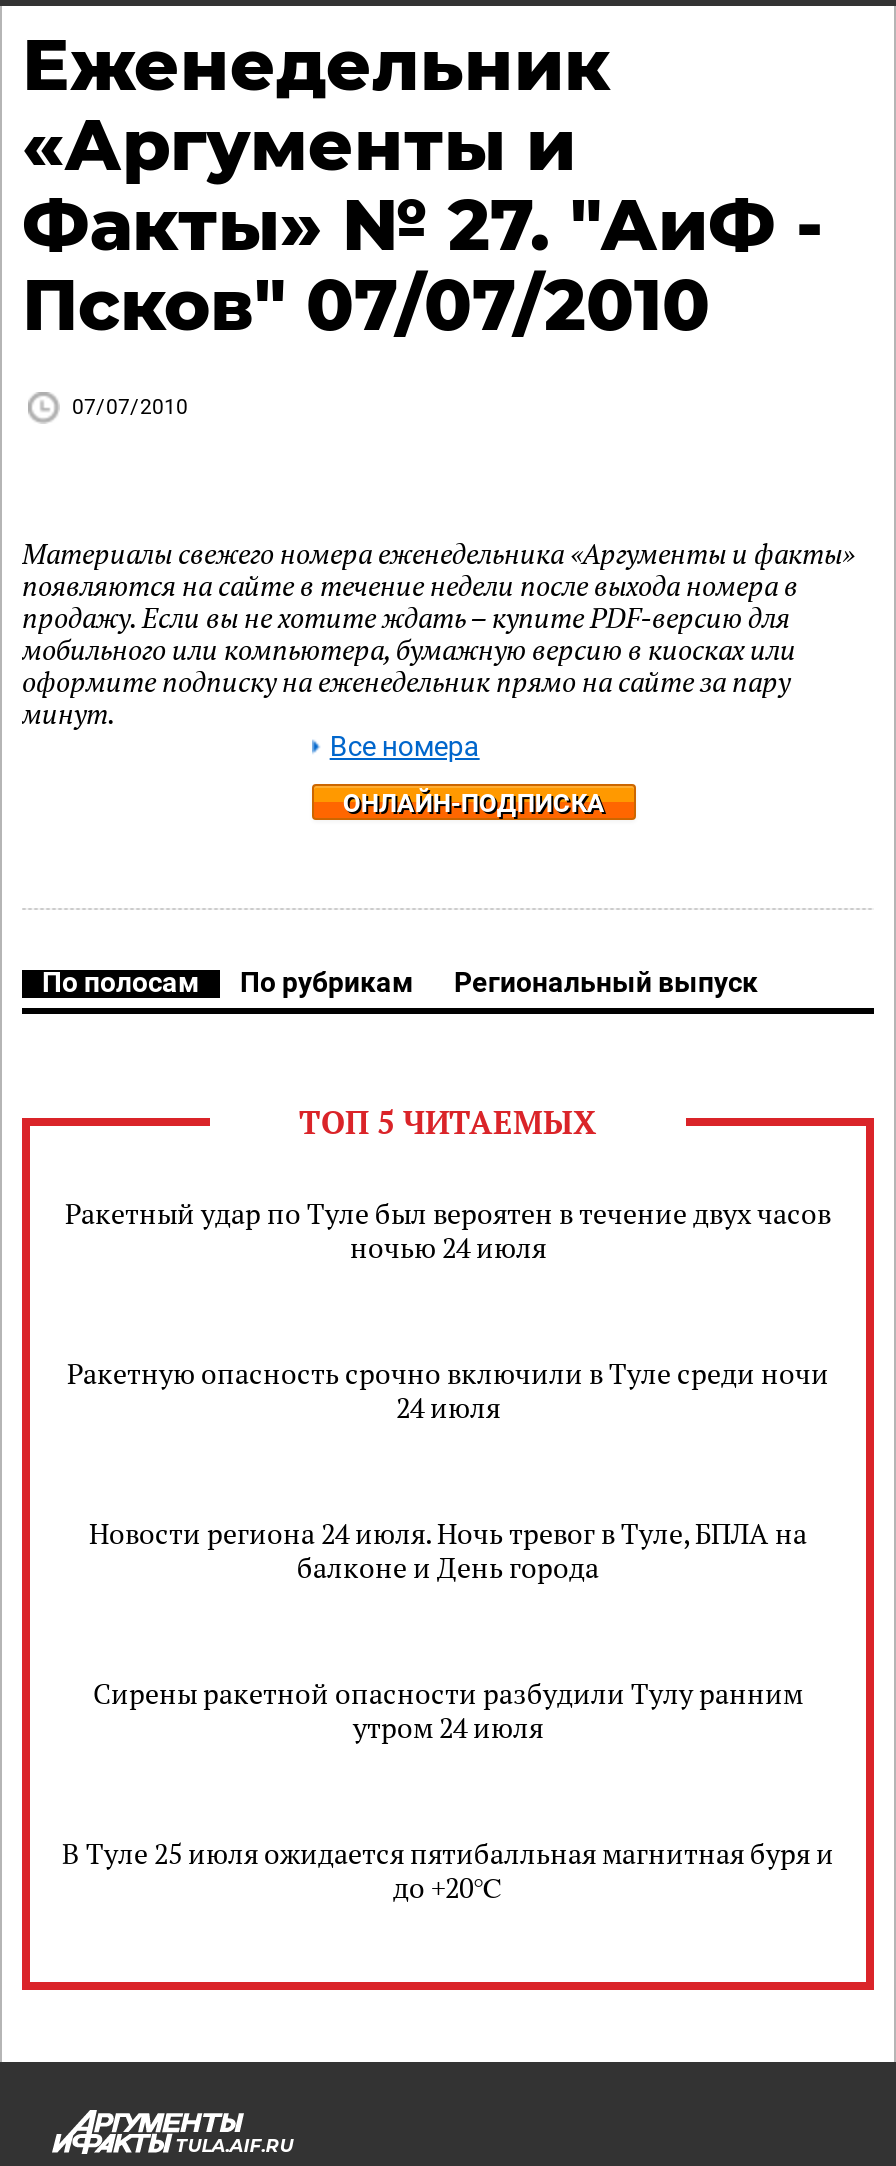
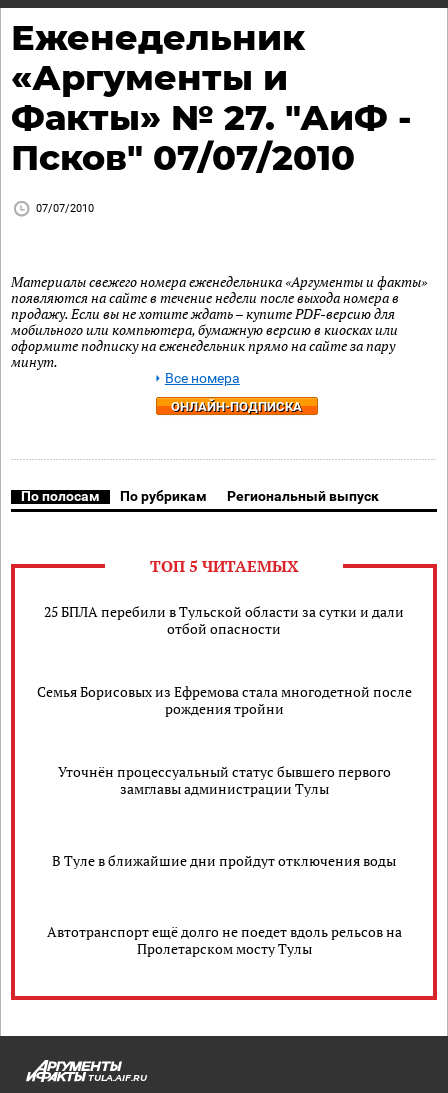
[65,1194,831,1266] Ракетный удар по Туле был вероятен в течение двух часов | ночью 24 июля -> [44,602,404,638] 25 БПЛА перебили в Тульской области за сутки и дали | отбой опасности
[67,1354,829,1426] Ракетную опасность срочно включили в Туле среди ночи | 24 июля -> [36,682,411,718] Семья Борисовых из Ефремова стала многодетной после | рождения тройни
[89,1514,807,1586] Новости региона 24 июля. Ночь тревог в Туле, БПЛА на | балконе и День города -> [57,762,390,798] Уточнён процессуальный статус бывшего первого | замглавы администрации Тулы
[93,1674,803,1746] Сирены ракетной опасности разбудили Тулу ранним | утром 24 июля -> [52,850,396,869] В Туле в ближайшие дни пройдут отключения воды
[62,1834,834,1906] В Туле 25 июля ожидается пятибалльная магнитная буря и | до +20℃ -> [46,922,401,958] Автотранспорт ещё долго не поедет вдоль рельсов на | Пролетарском мосту Тулы

